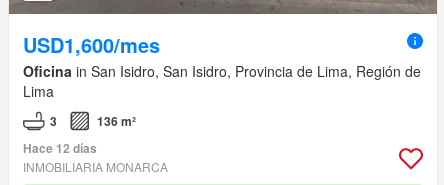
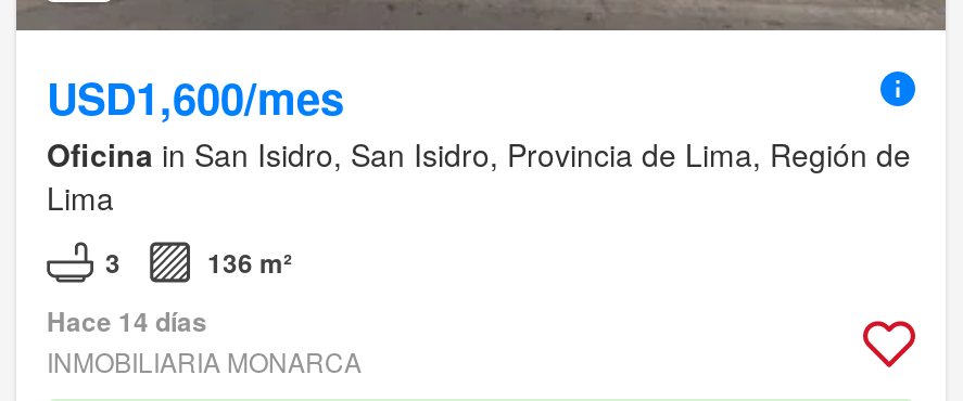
[23,139,97,157] Hace 12 días -> [47,302,207,341] Hace 14 días

